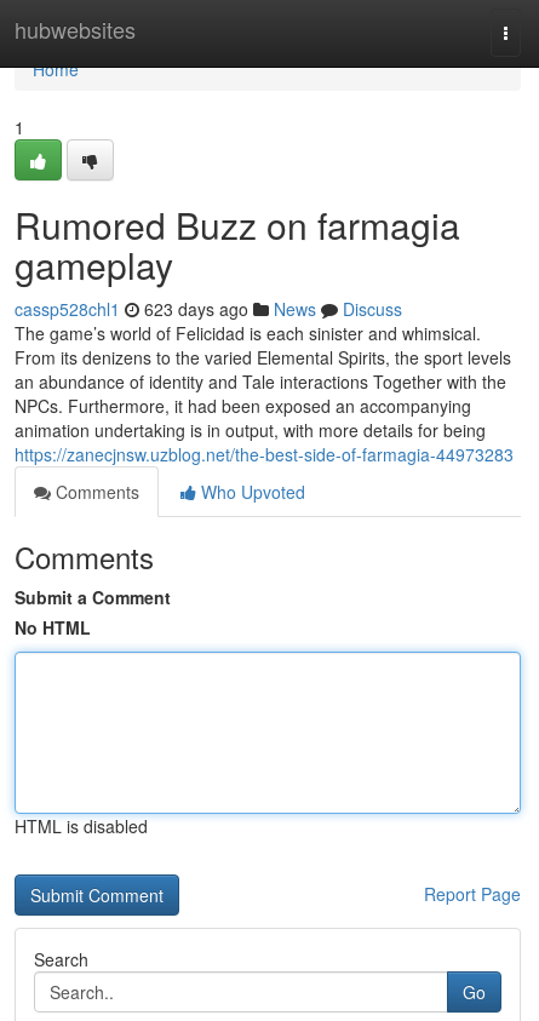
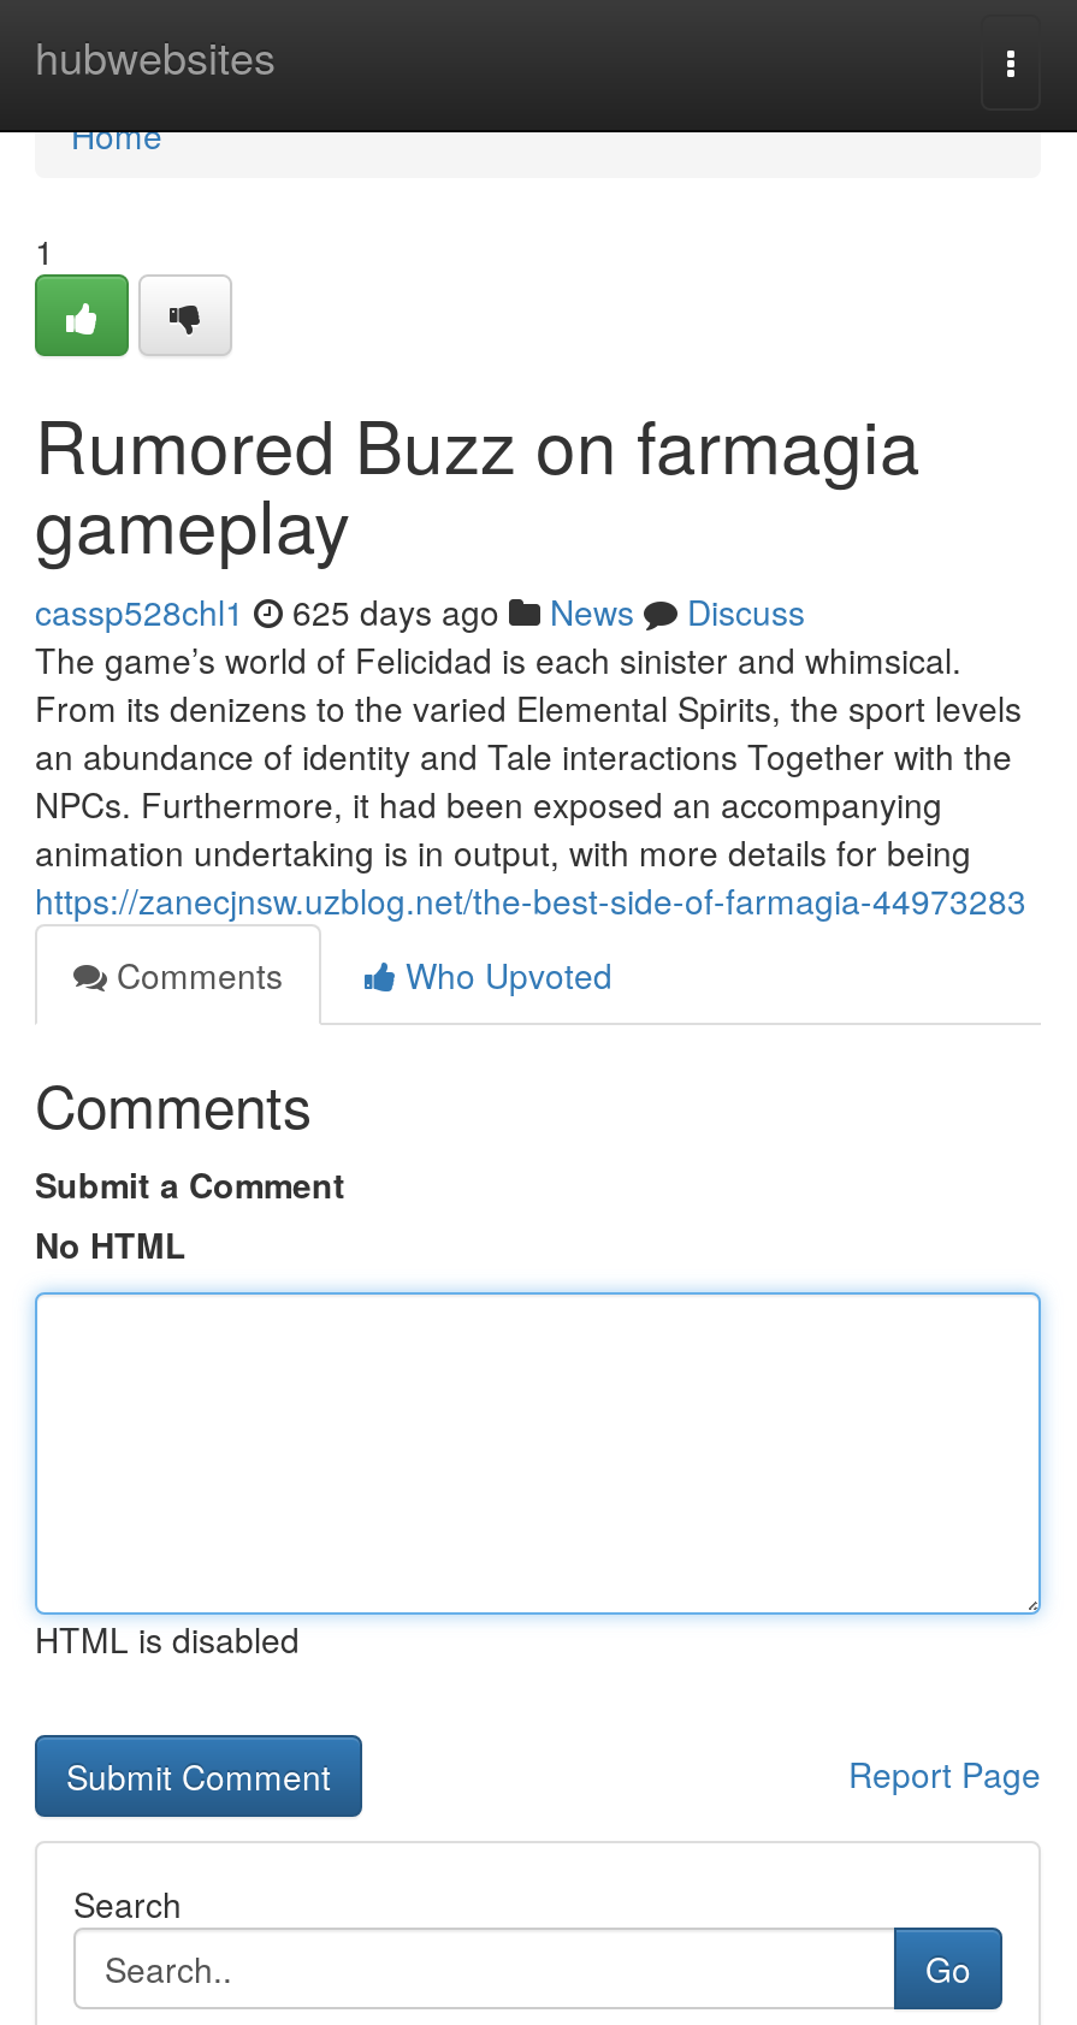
[15,297,402,321] cassp528chl1 623 days ago News Discuss -> [35,587,805,635] cassp528chl1 625 days ago News Discuss

